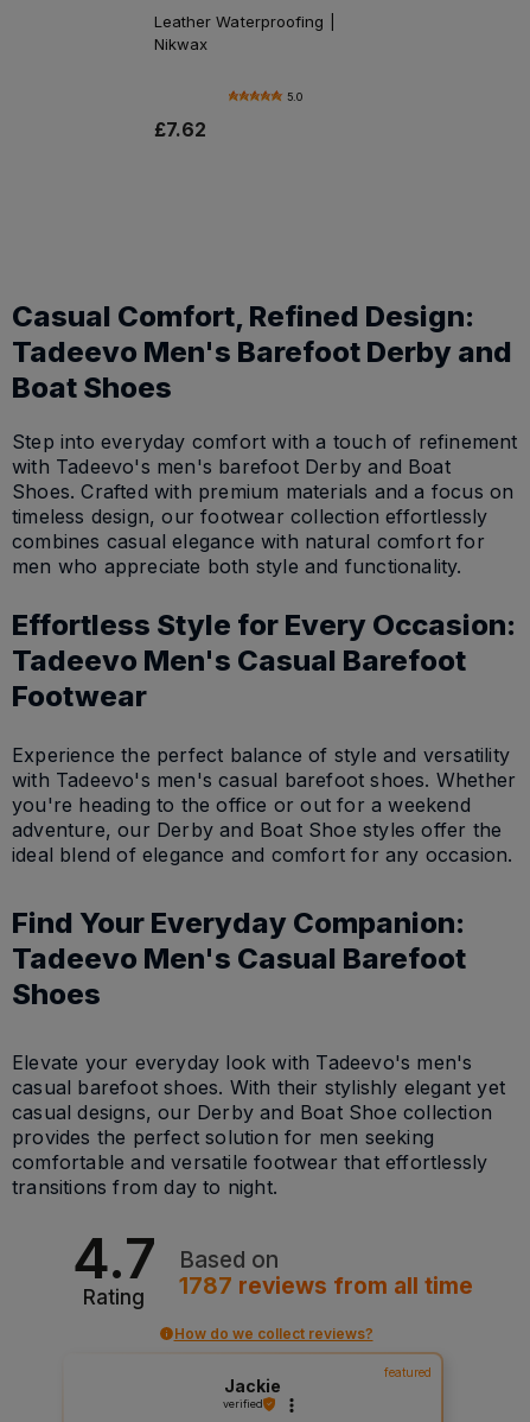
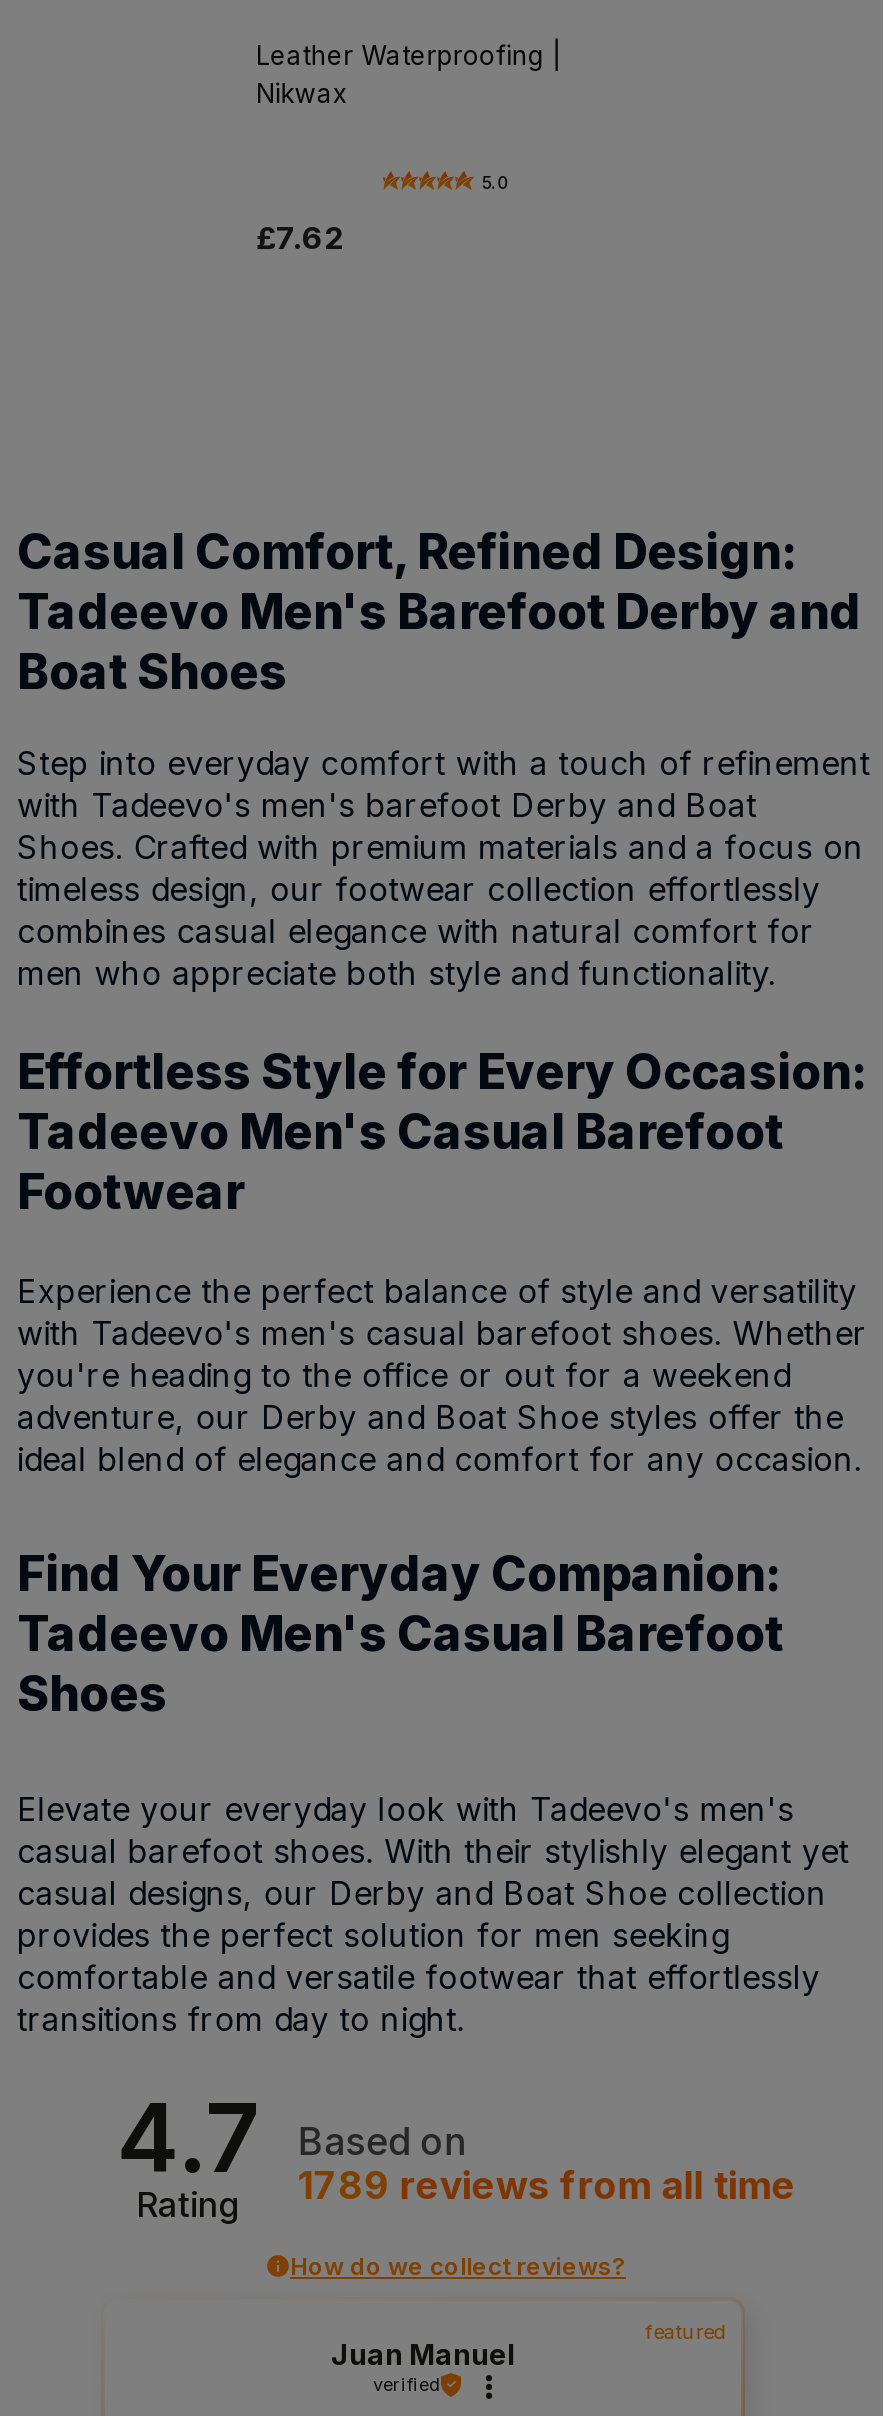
[179,1272,473,1299] 1787 reviews from all time -> [298,2162,796,2208] 1789 reviews from all time
[224,1376,281,1396] Jackie -> [331,2337,515,2371] Juan Manuel

